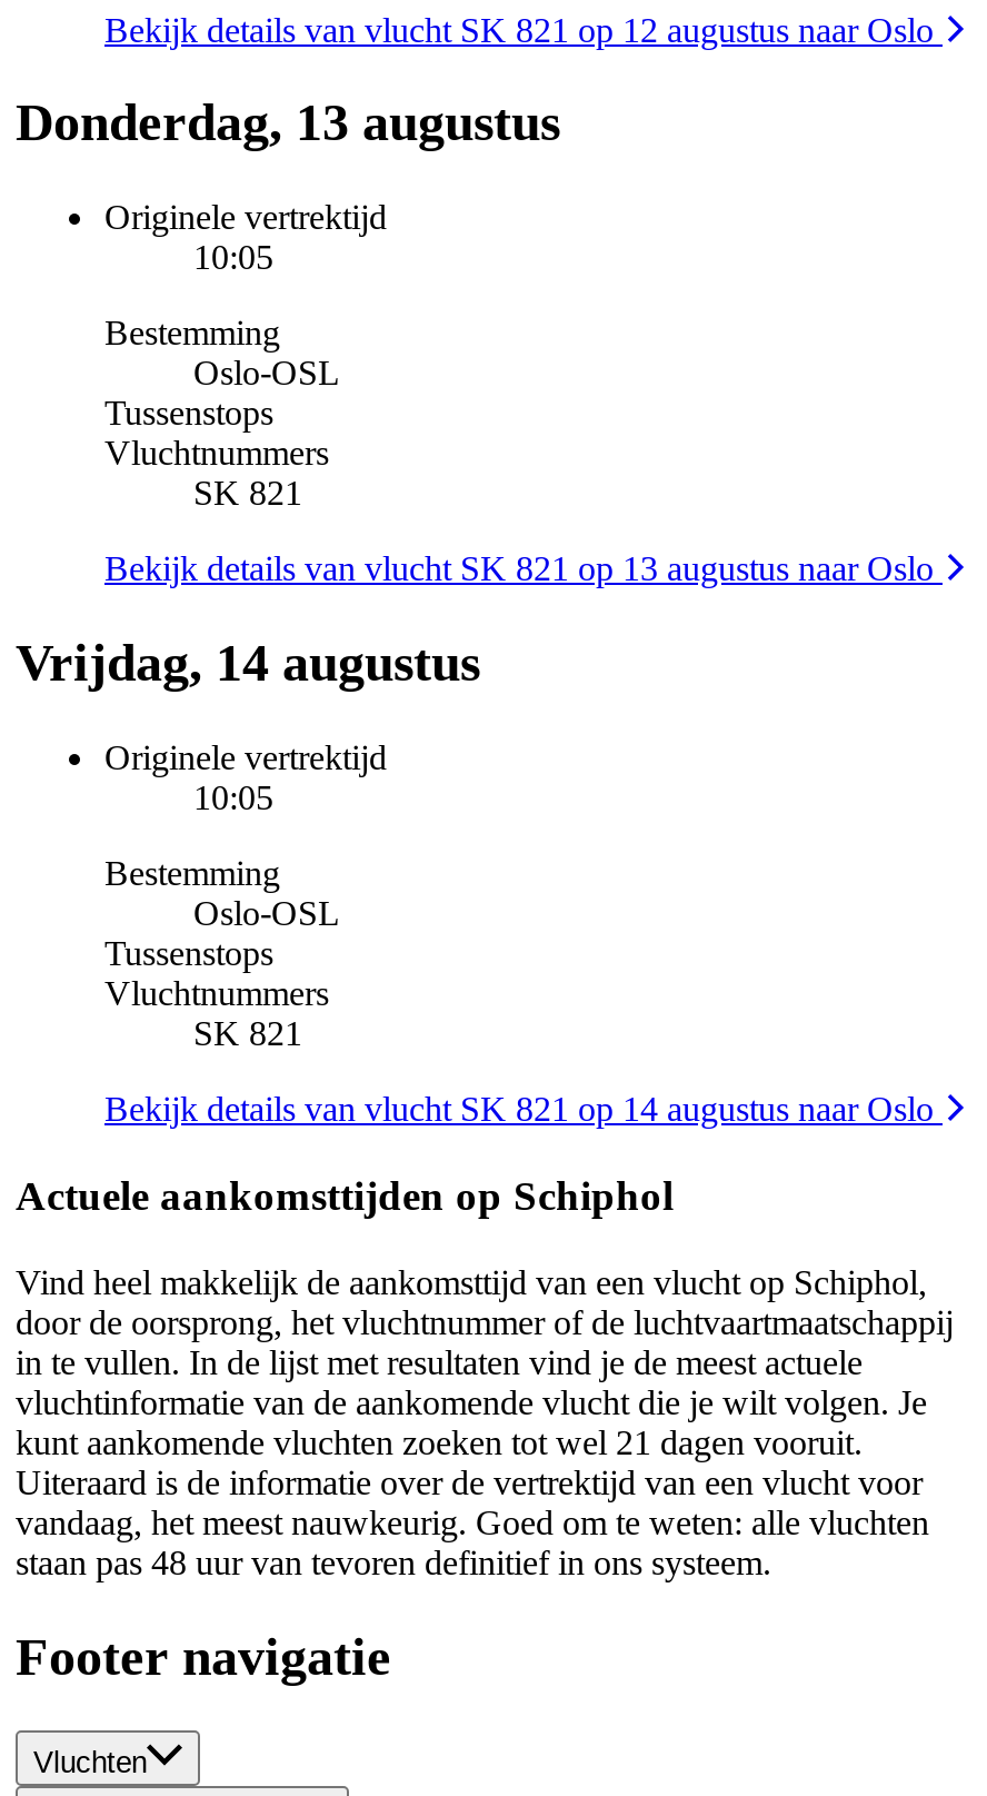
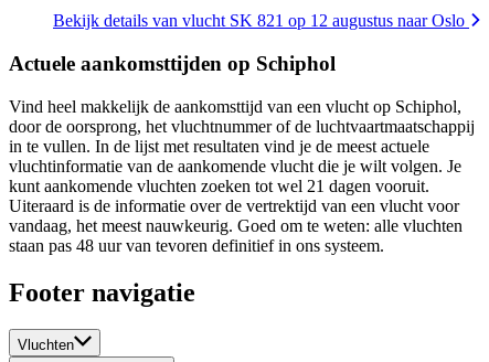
[16,95,943,1128] Donderdag, 13 augustus | Originele vertrektijd | 10:05 | Bestemming | Oslo-OSL | Tussenstops | Vluchtnummers | SK 821 | Bekijk details van vlucht SK 821 op 13 augustus naar Oslo | Vrijdag, 14 augustus | Originele vertrektijd | 10:05 | Bestemming | Oslo-OSL | Tussenstops | Vluchtnummers | SK 821 | Bekijk details van vlucht SK 821 op 14 augustus naar Oslo -> none

